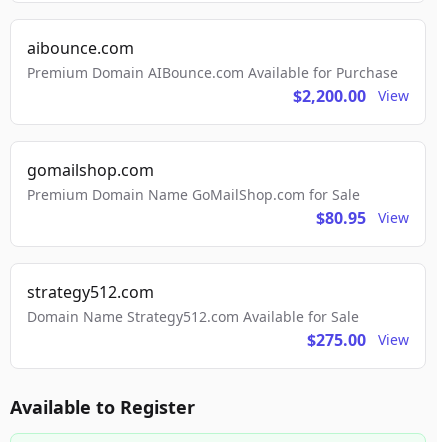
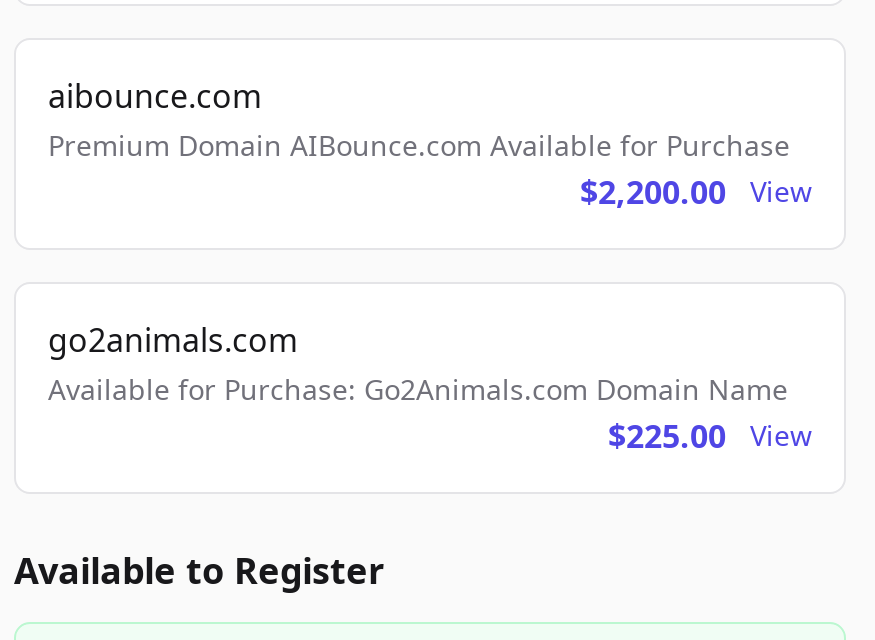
[27,159,409,351] gomailshop.com | Premium Domain Name GoMailShop.com for Sale | $80.95 | View | strategy512.com | Domain Name Strategy512.com Available for Sale | $275.00 -> [48,318,788,458] go2animals.com | Available for Purchase: Go2Animals.com Domain Name | $225.00

